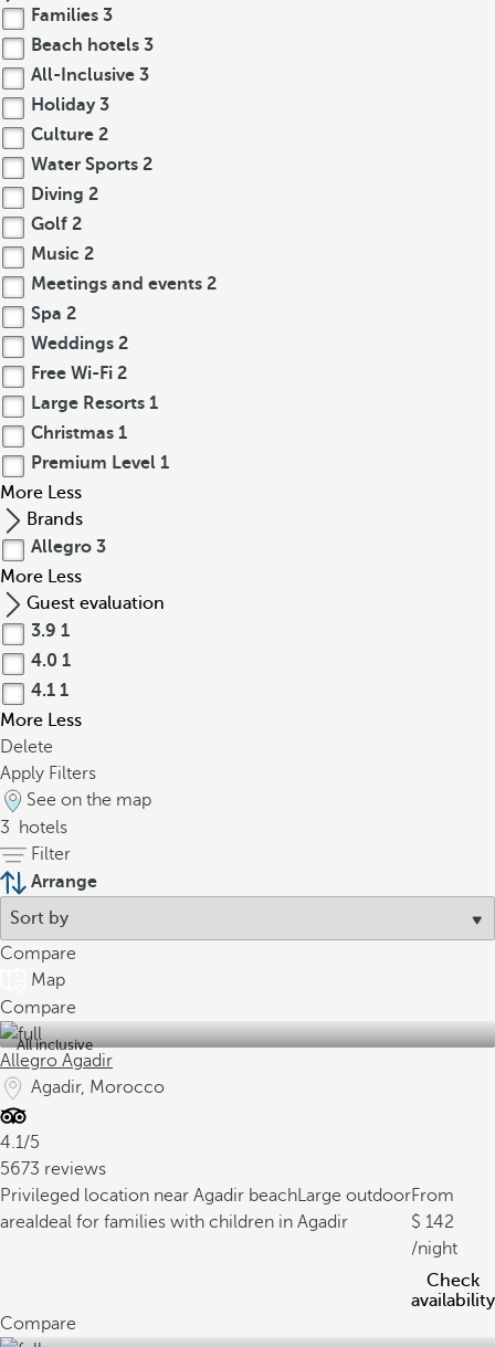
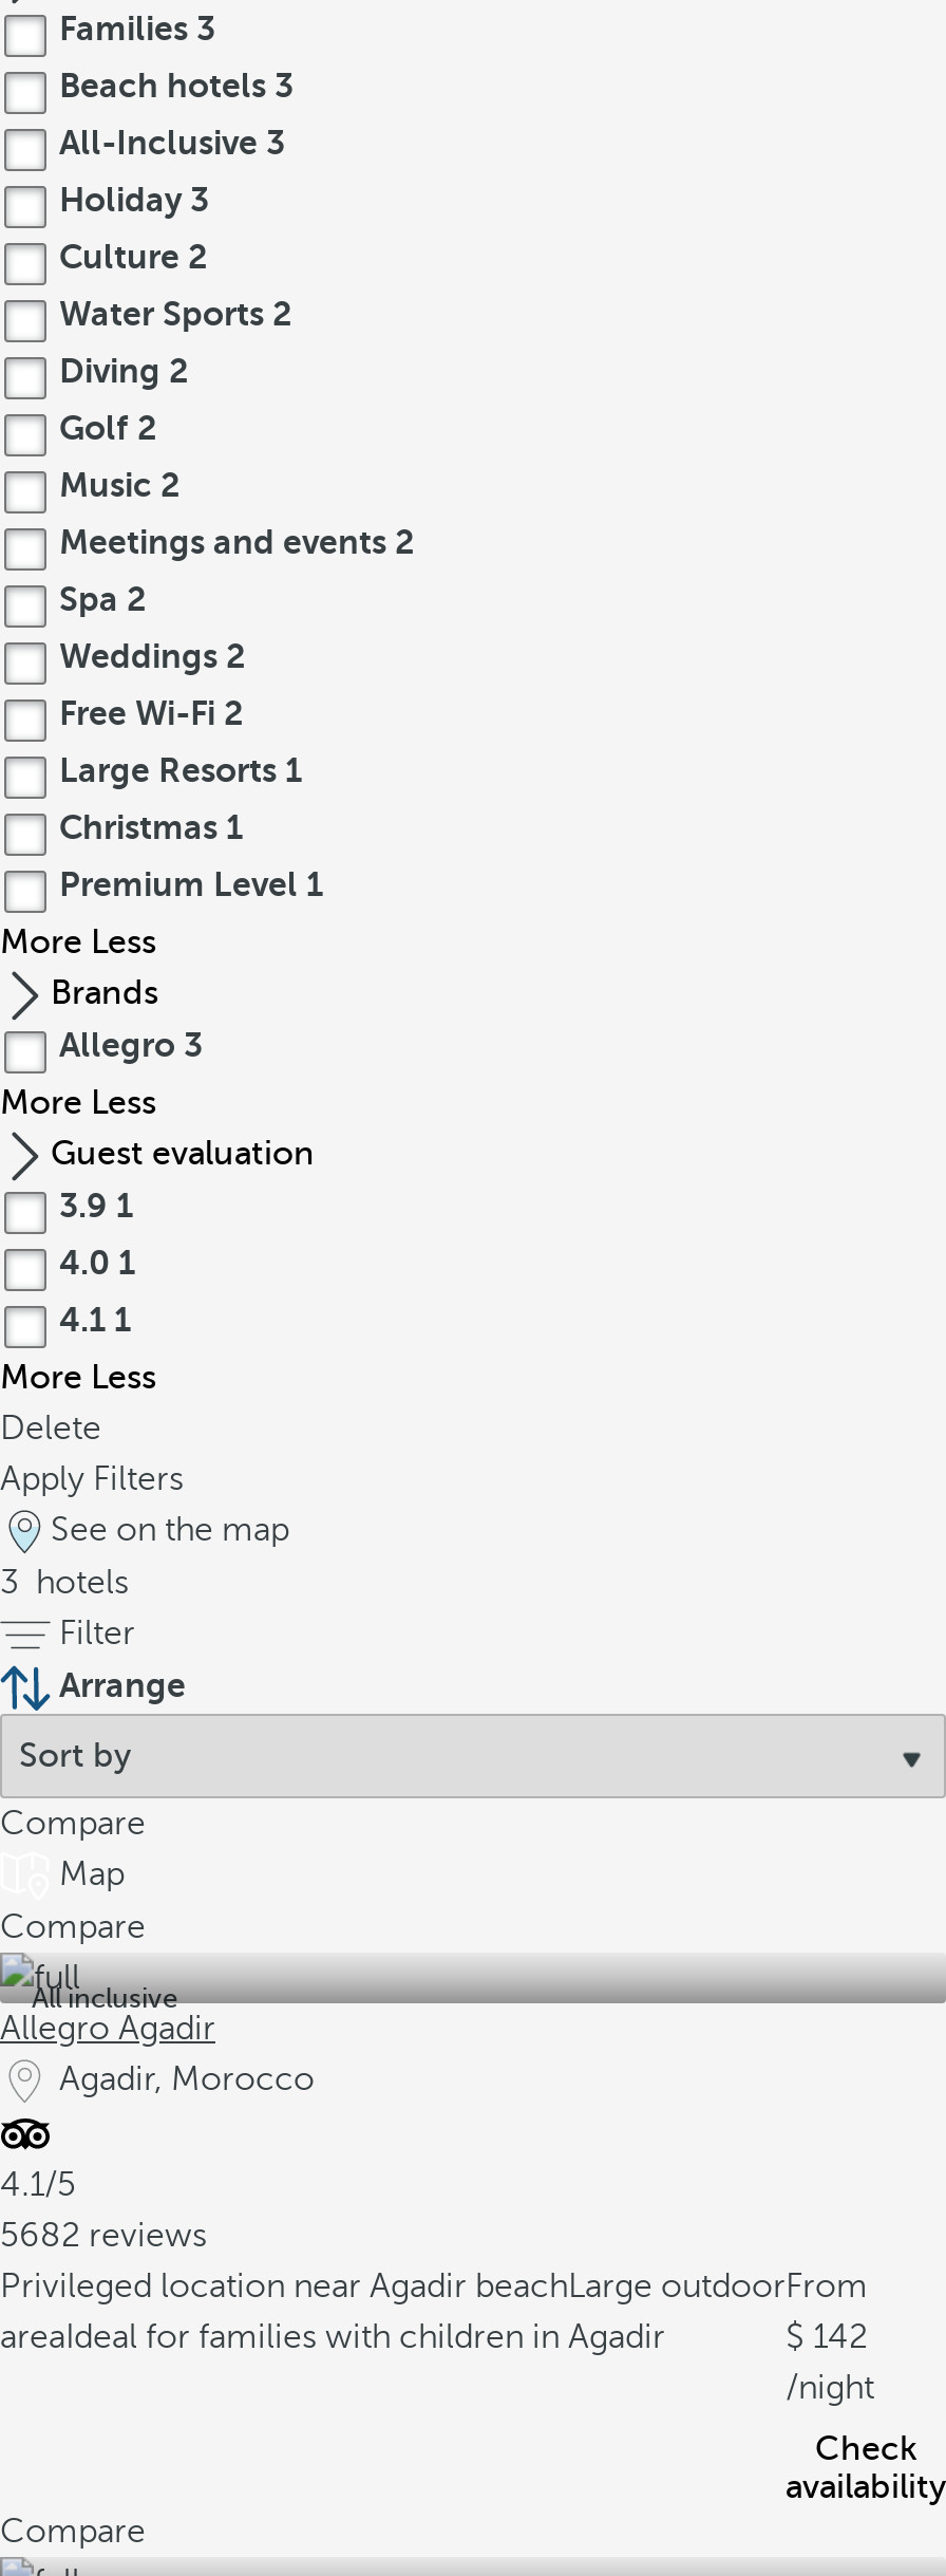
[0,1159,106,1179] 5673 reviews -> [0,2217,207,2255] 5682 reviews

